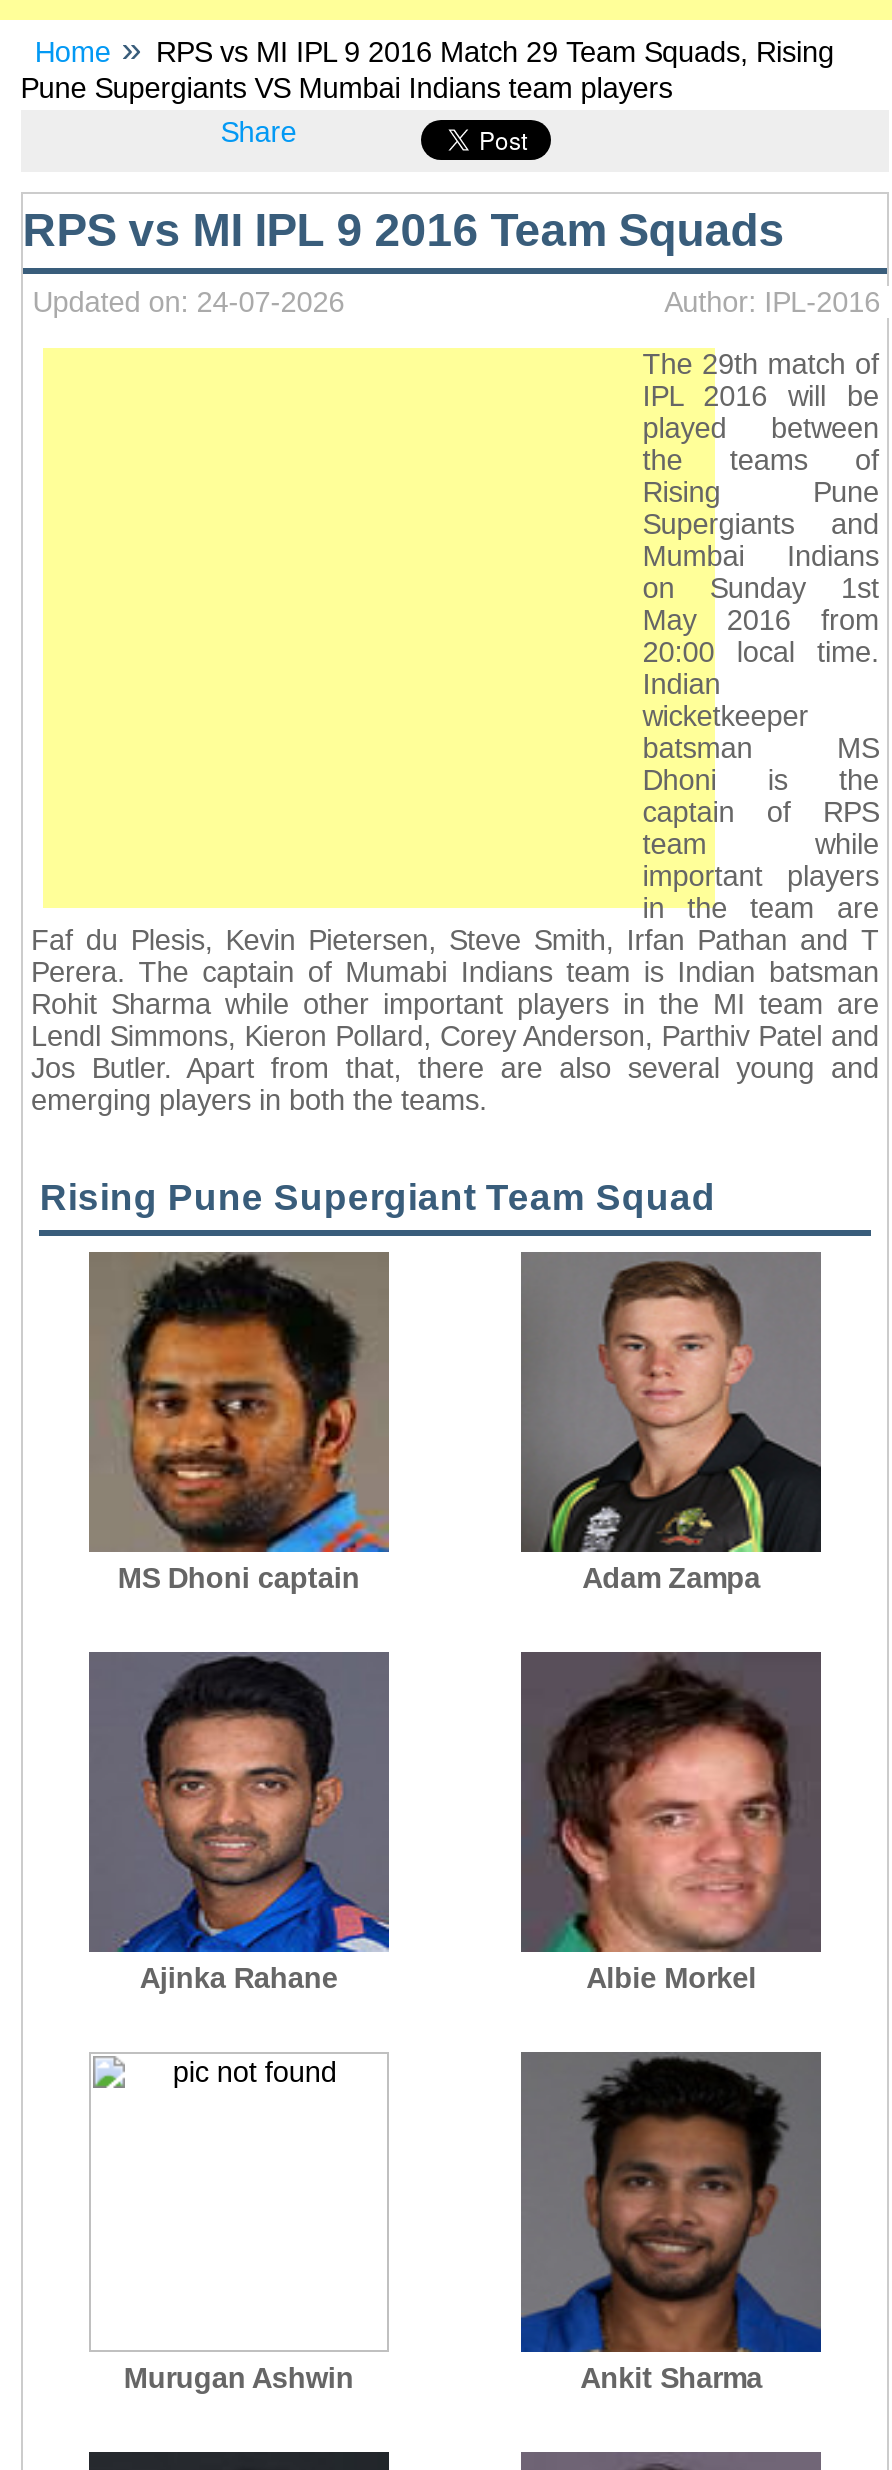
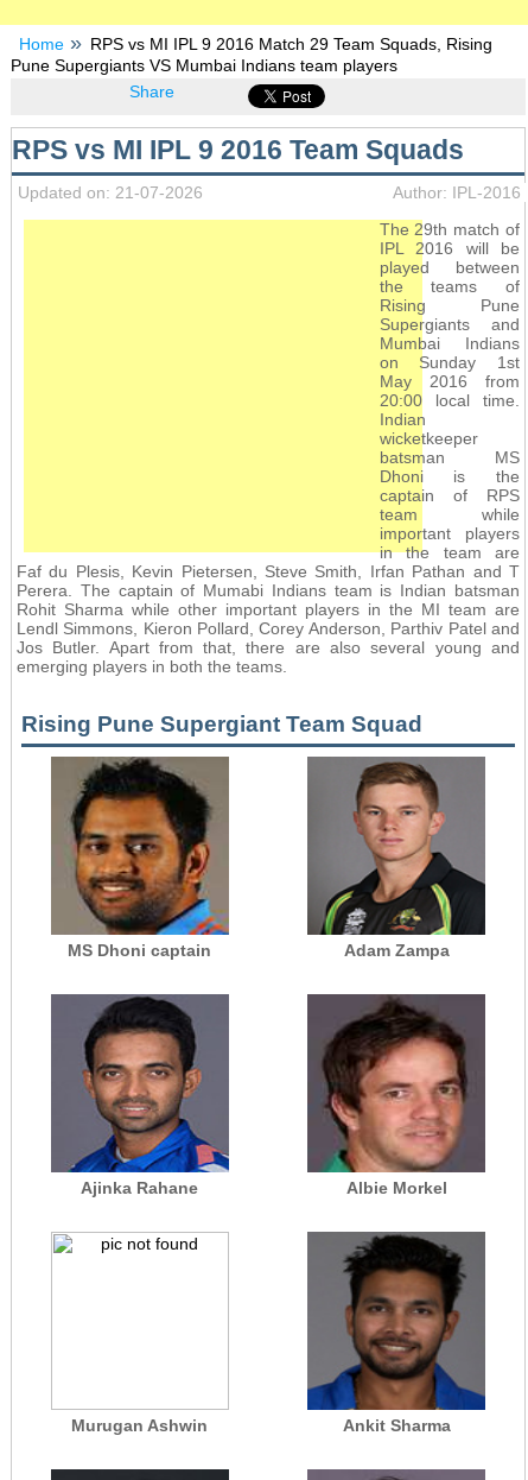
[32,286,344,318] Updated on: 24-07-2026 -> [17,183,203,202] Updated on: 21-07-2026

